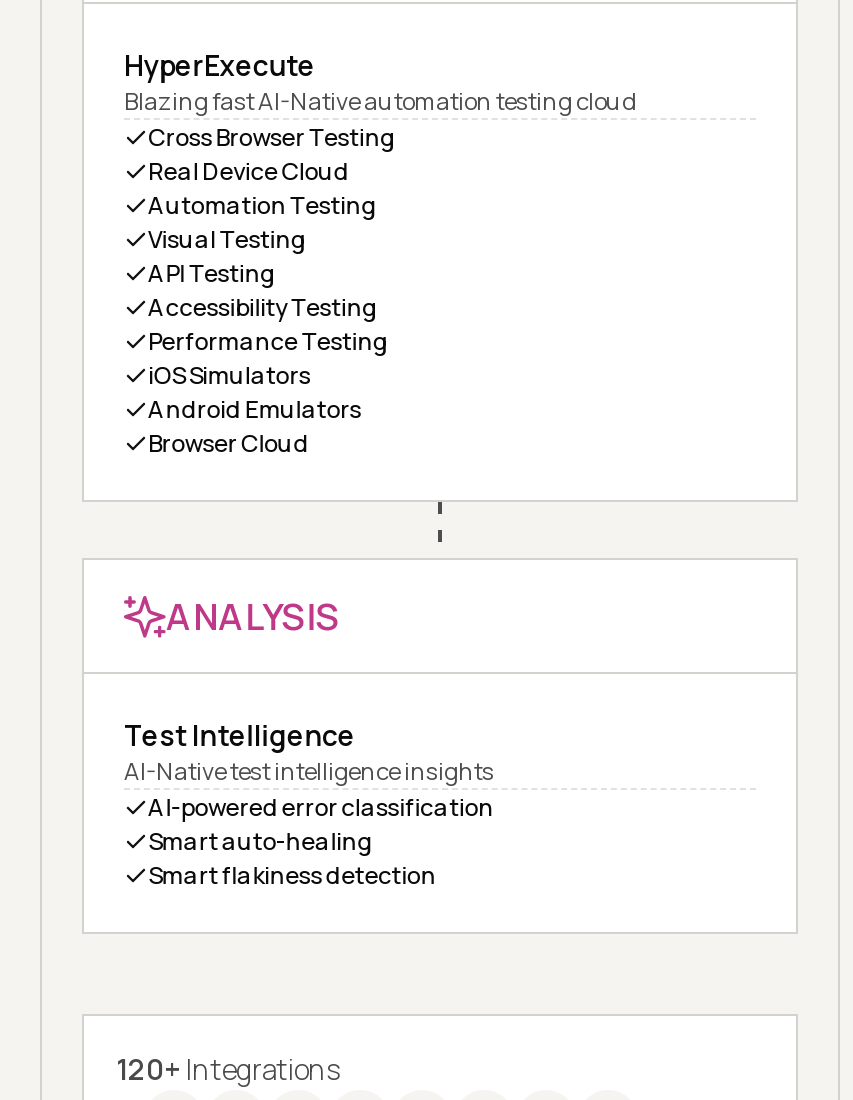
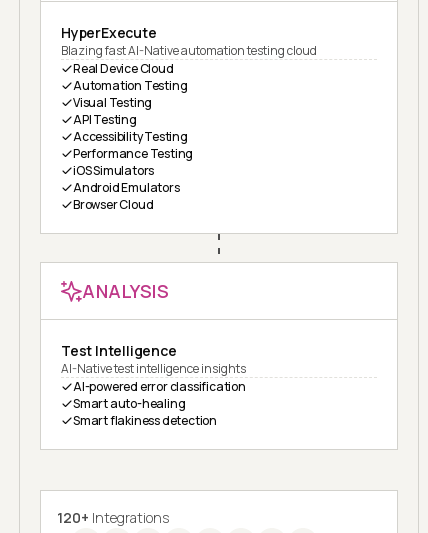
[148,120,396,154] Cross Browser Testing -> none

